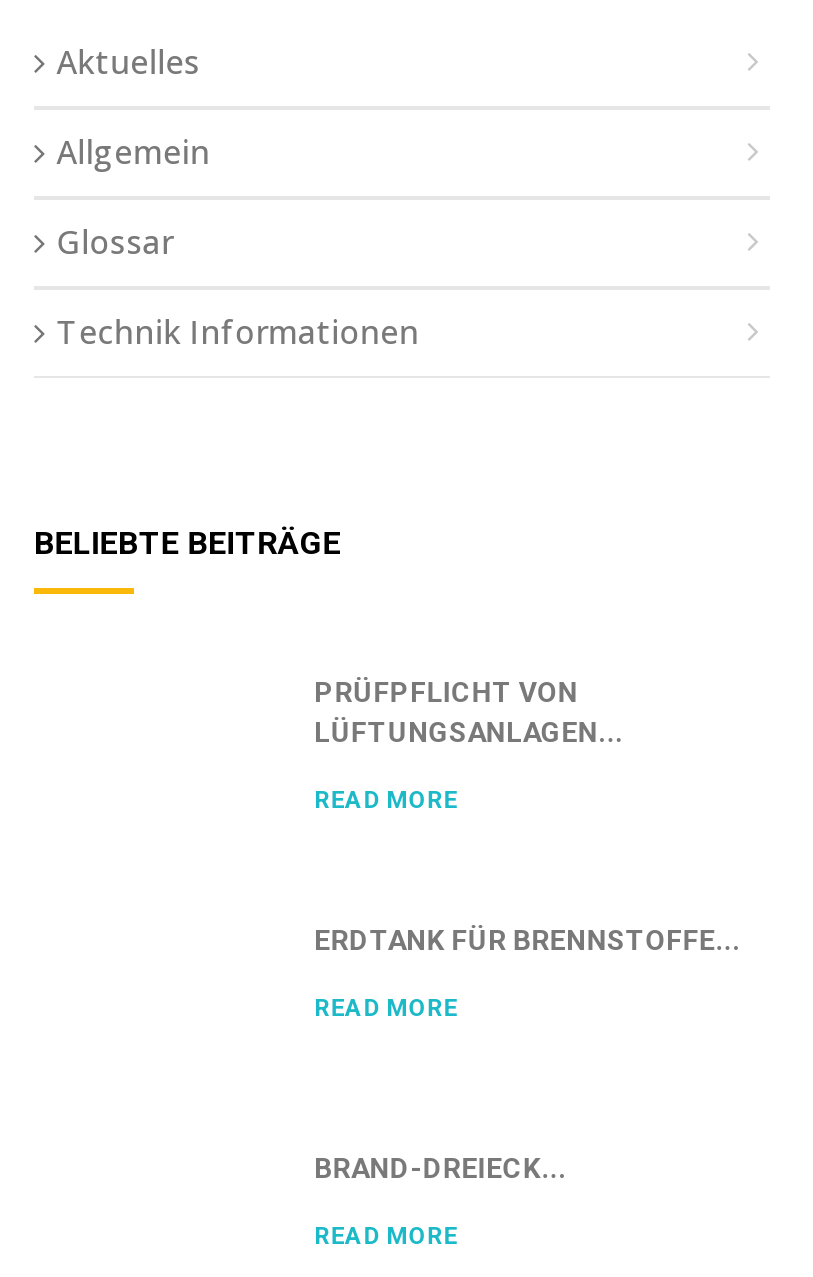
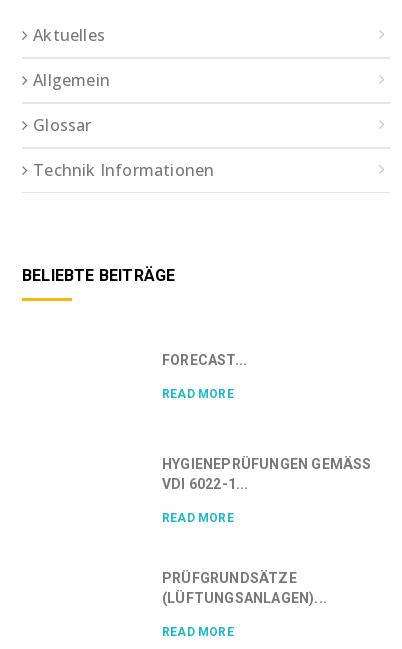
[314,676,623,748] PRÜFPFLICHT VON | LÜFTUNGSANLAGEN... -> [162,352,247,368] FORECAST...
[314,924,740,956] ERDTANK FÜR BRENNSTOFFE... -> [162,456,372,492] HYGIENEPRÜFUNGEN GEMÄSS V | DI 6022-1...
[314,1152,566,1184] BRAND-DREIECK... -> [162,570,327,606] PRÜFGRUNDSÄTZE | (LÜFTUNGSANLAGEN)...

